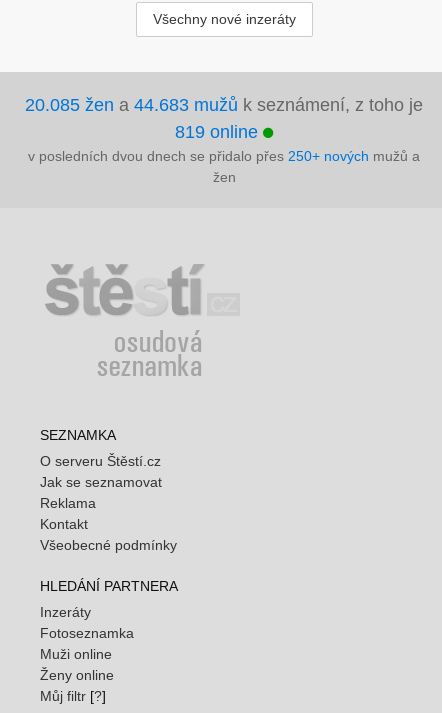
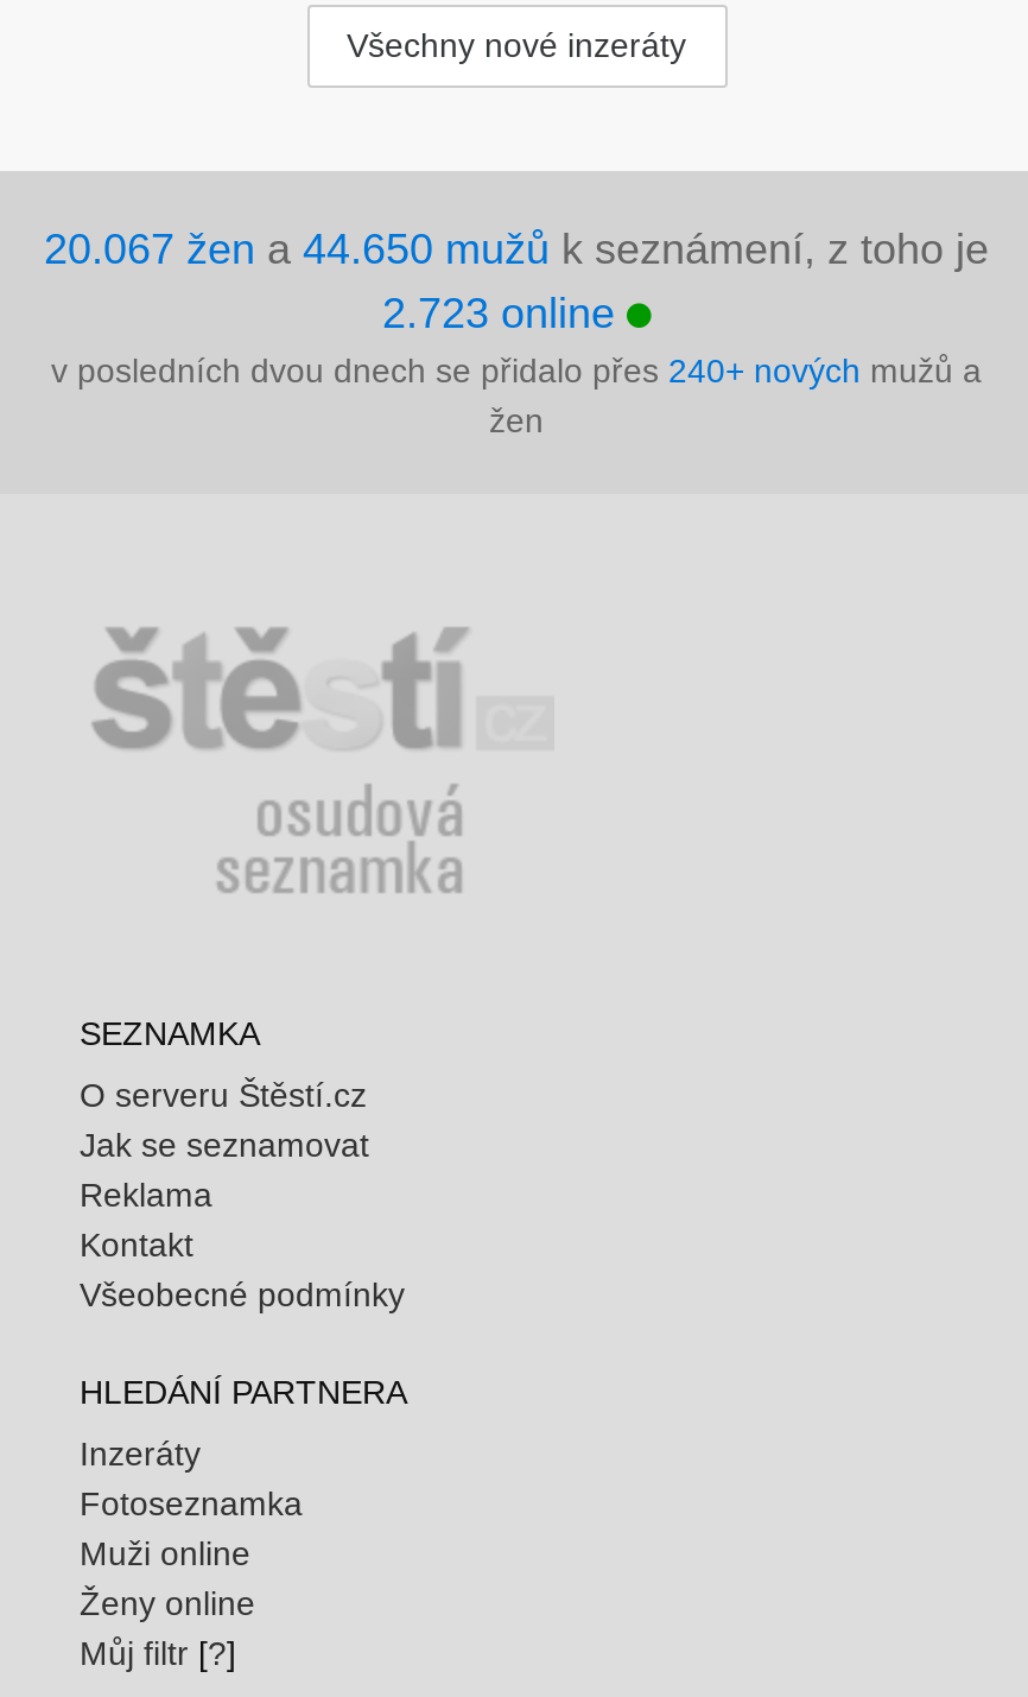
[25,95,423,115] 20.085 žen a 44.683 mužů k seznámení, z toho je -> [44,226,989,273] 20.067 žen a 44.650 mužů k seznámení, z toho je
[175,122,263,142] 819 online -> [382,290,627,337] 2.723 online
[28,148,420,164] v posledních dvou dnech se přidalo přes 250+ nových mužů a -> [51,352,982,390] v posledních dvou dnech se přidalo přes 240+ nových mužů a

